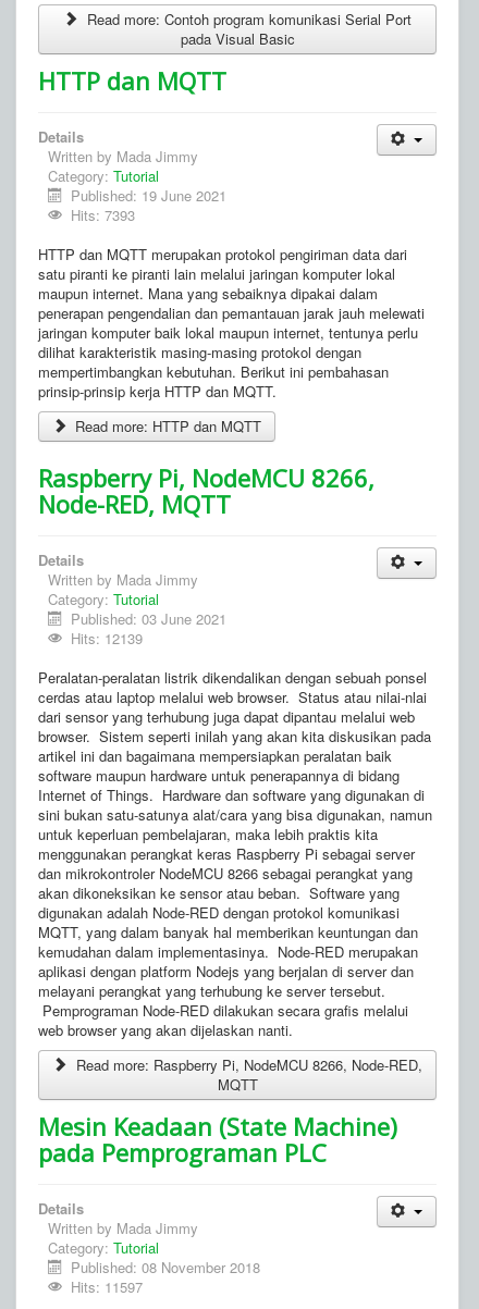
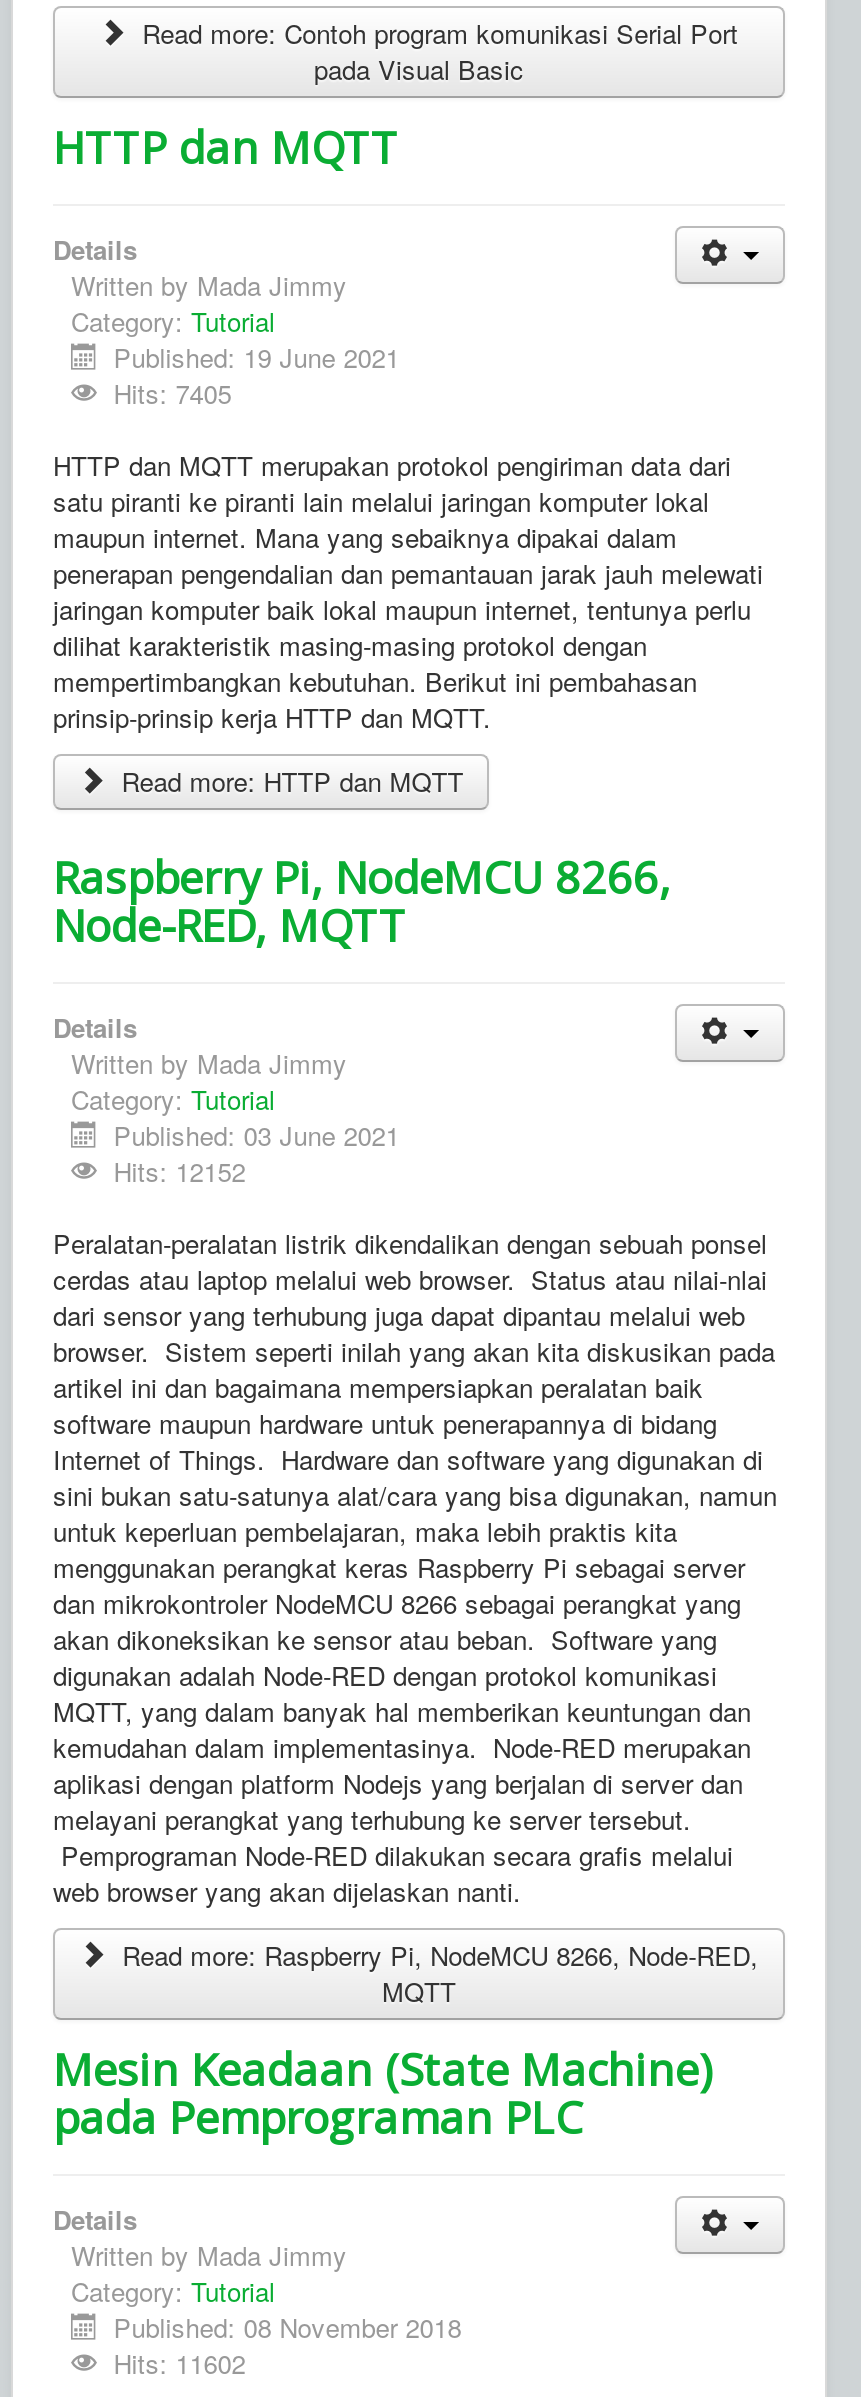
[71,205,135,226] Hits: 7393 -> [113,375,231,413] Hits: 7405
[71,628,143,649] Hits: 12139 -> [113,1153,245,1191] Hits: 12152
[71,1277,143,1298] Hits: 11597 -> [113,2345,245,2383] Hits: 11602

